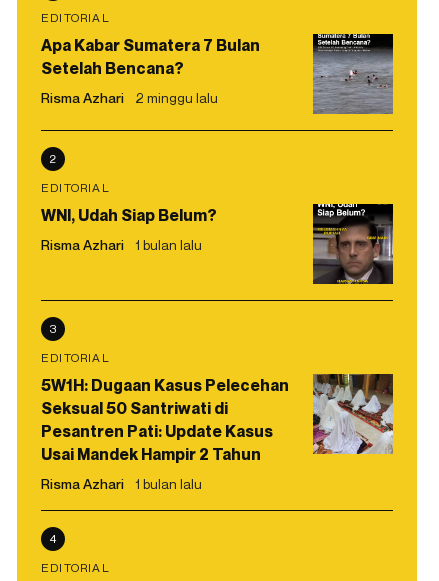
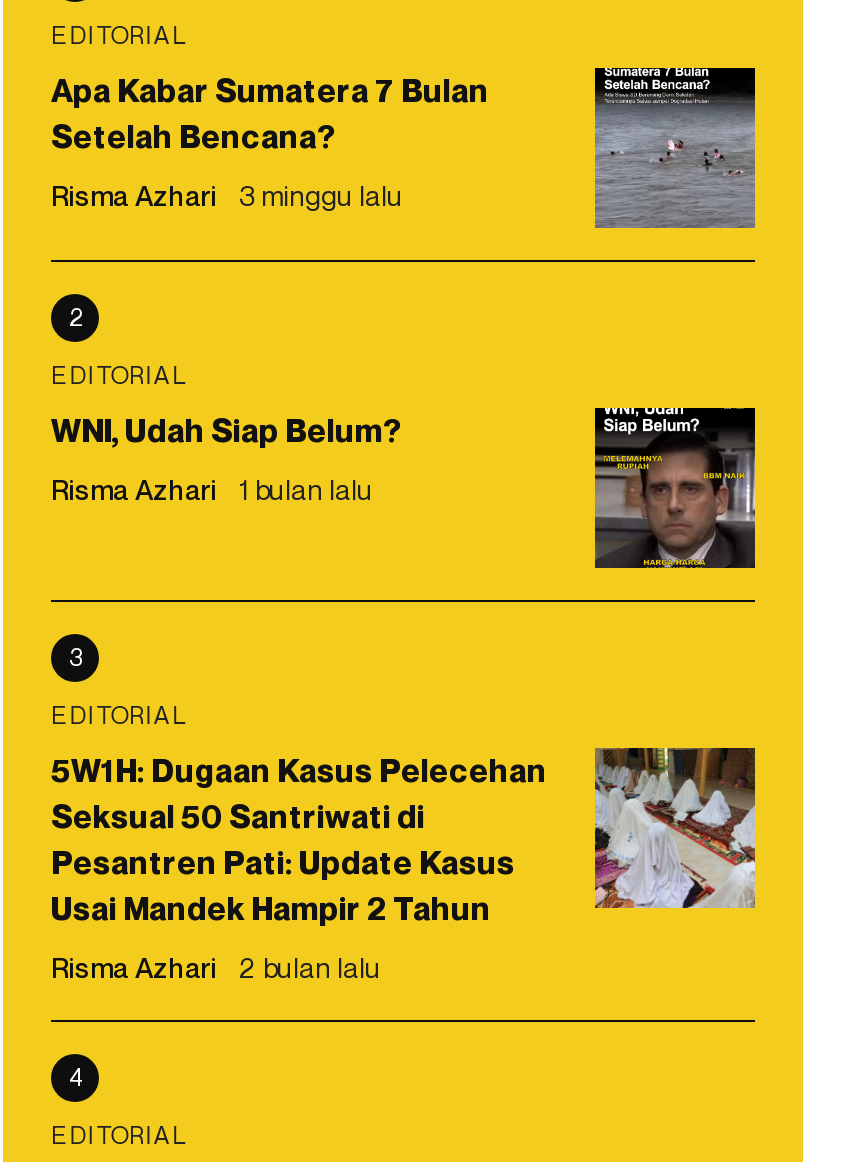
[41,89,218,106] Risma Azhari 2 minggu lalu -> [51,177,403,211] Risma Azhari 3 minggu lalu
[41,475,202,492] Risma Azhari 1 bulan lalu -> [51,949,381,983] Risma Azhari 2 bulan lalu

